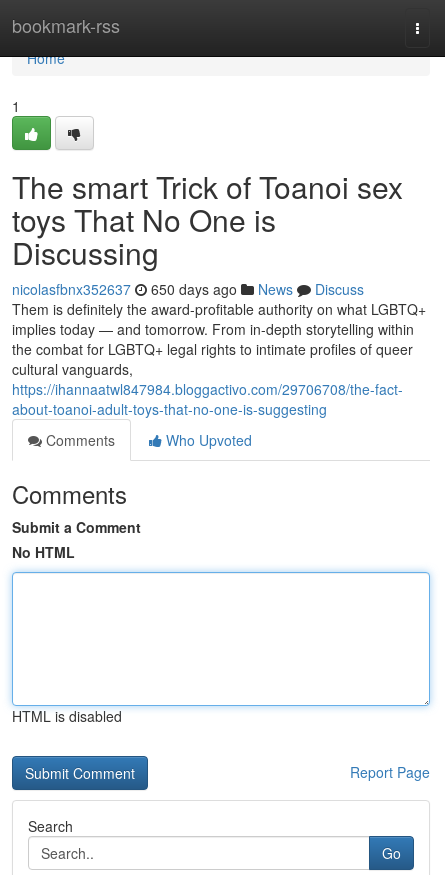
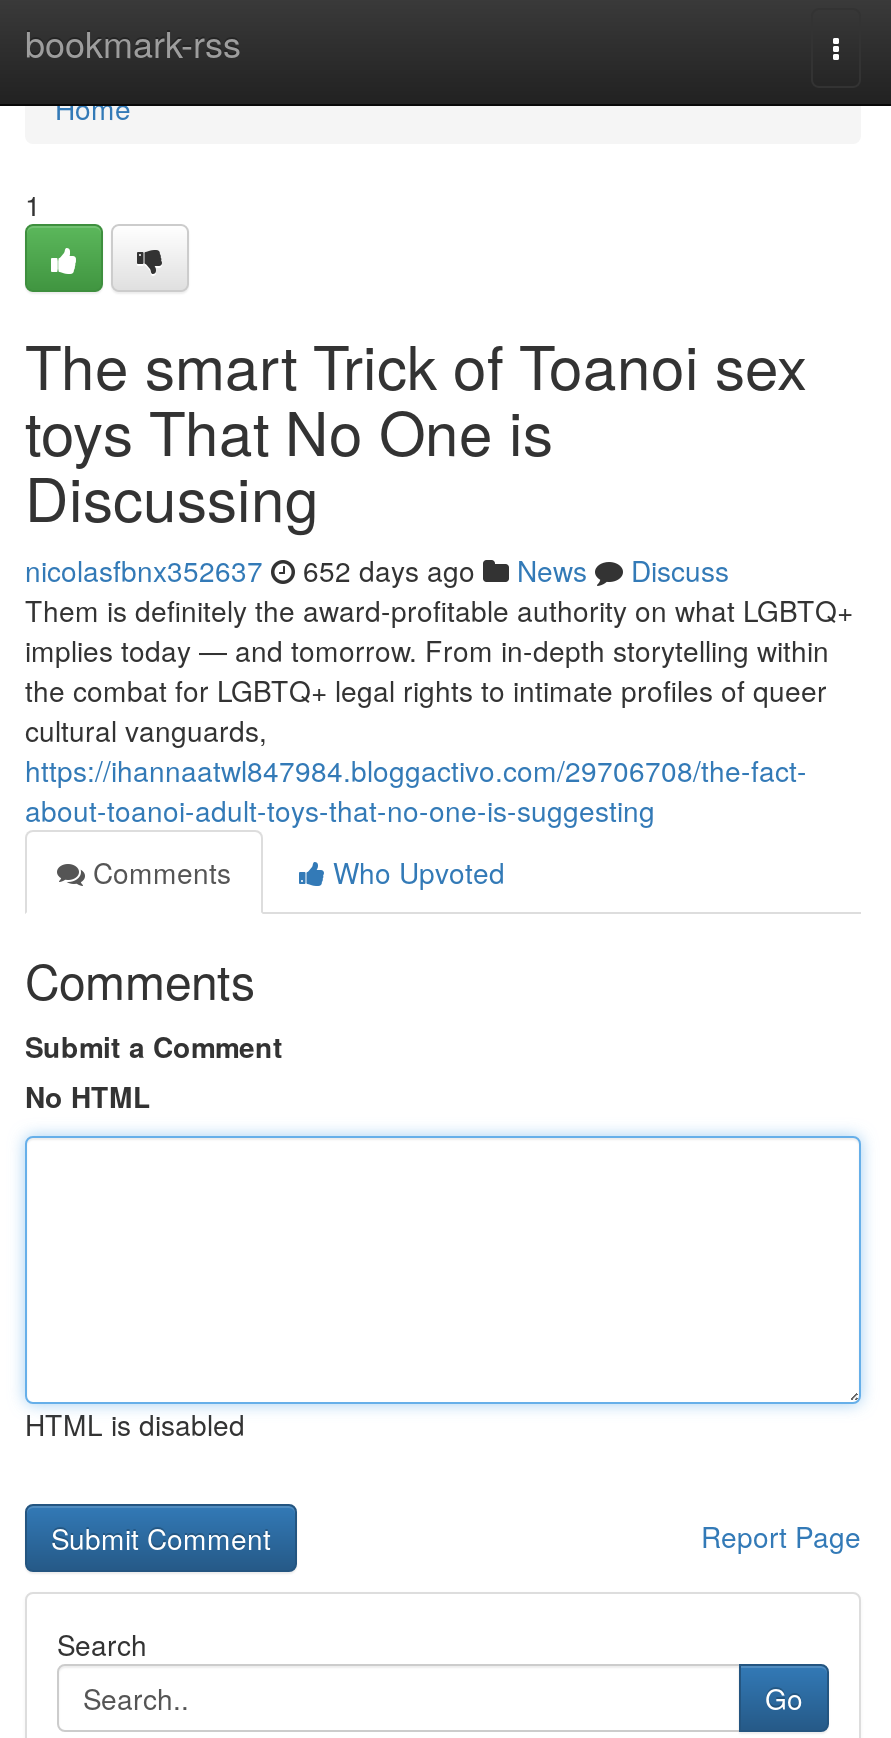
[12,279,364,299] nicolasfbnx352637 650 days ago News Discuss -> [25,550,729,590] nicolasfbnx352637 652 days ago News Discuss

